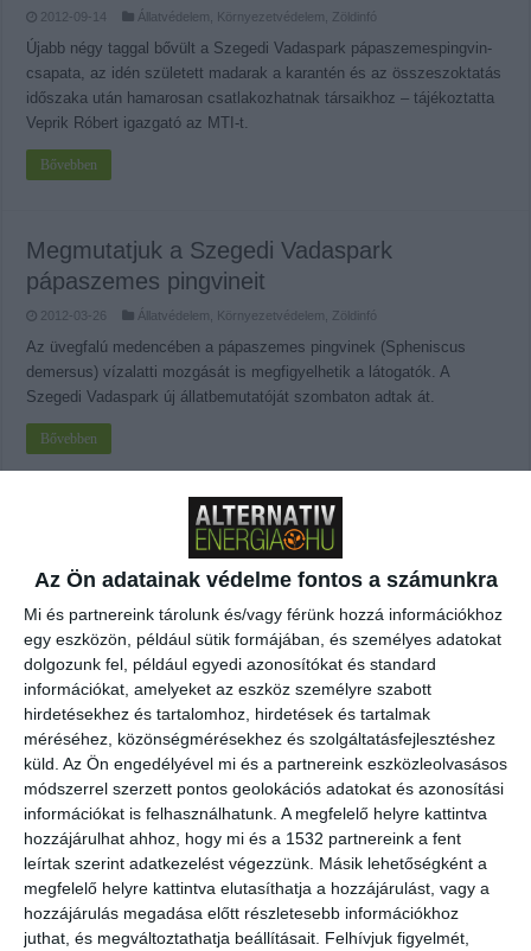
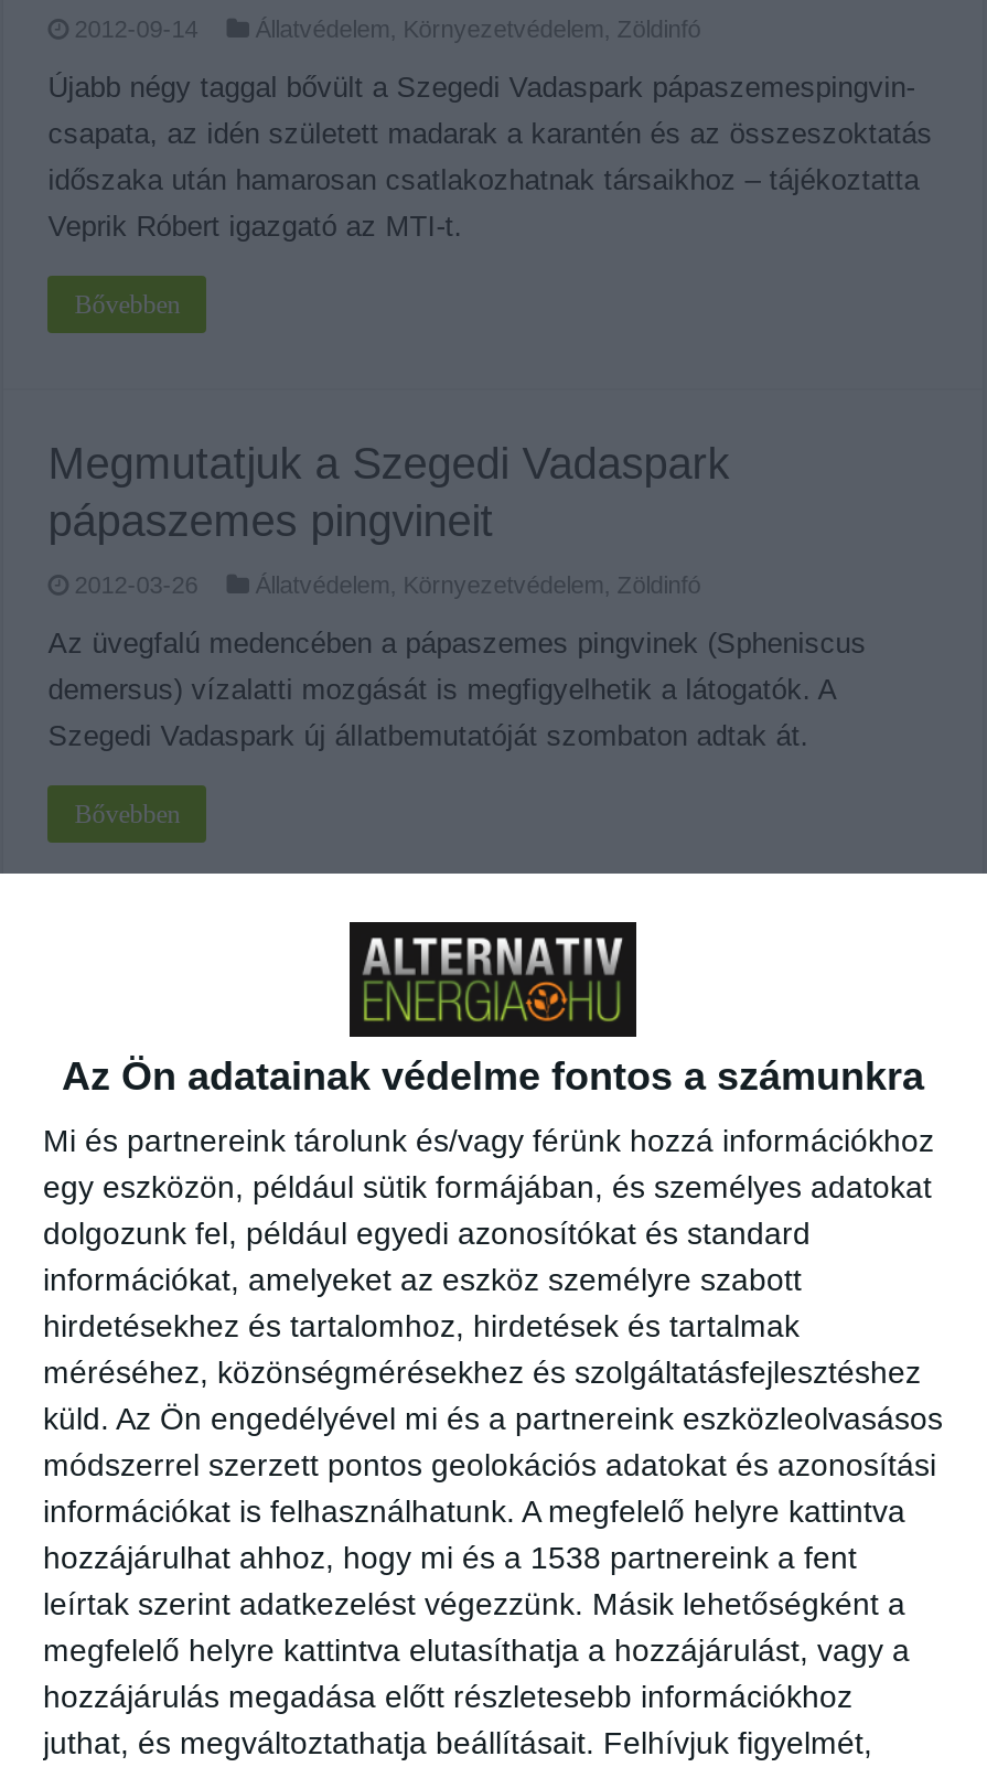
[24,829,461,848] hozzájárulhat ahhoz, hogy mi és a 1532 partnereink a fent -> [43,1539,857,1575] hozzájárulhat ahhoz, hogy mi és a 1538 partnereink a fent

